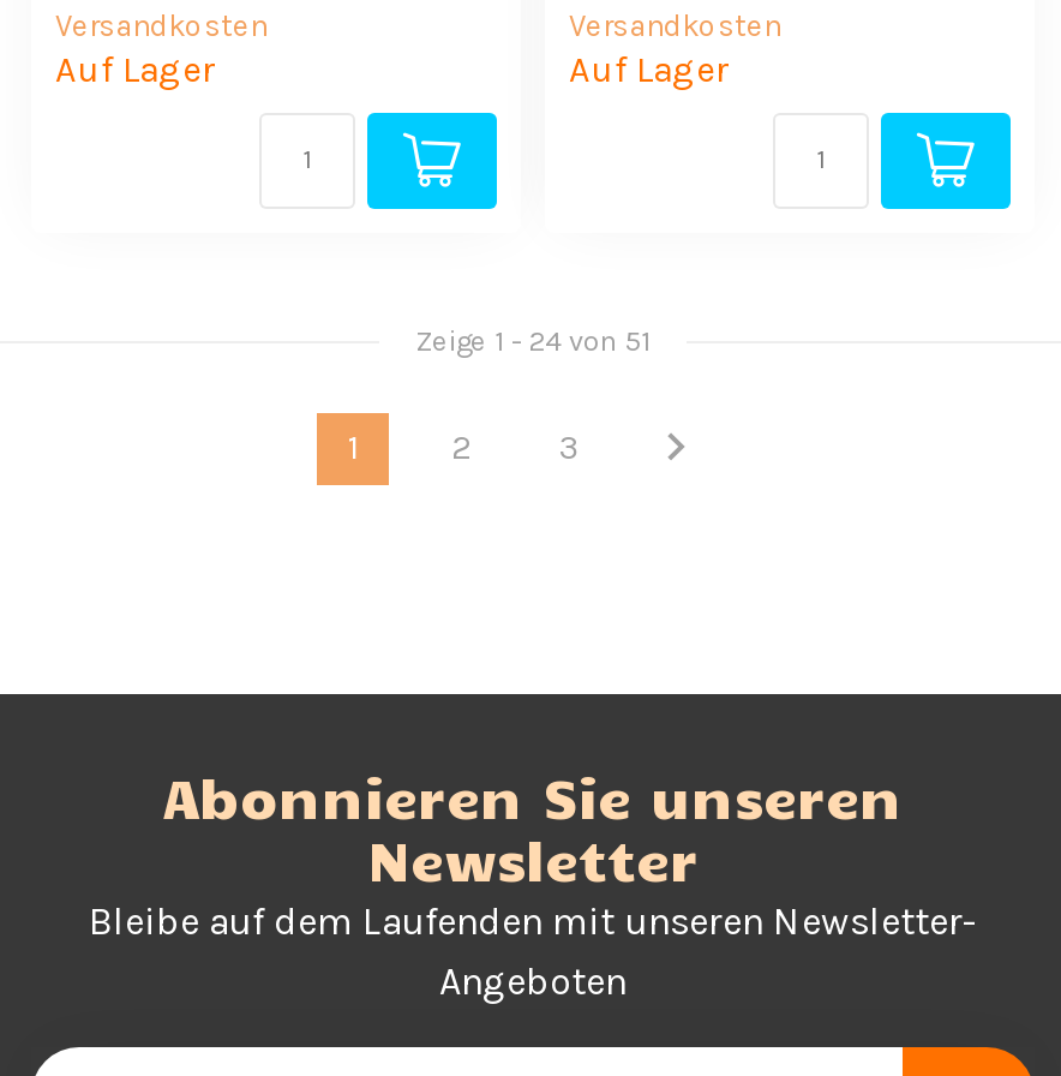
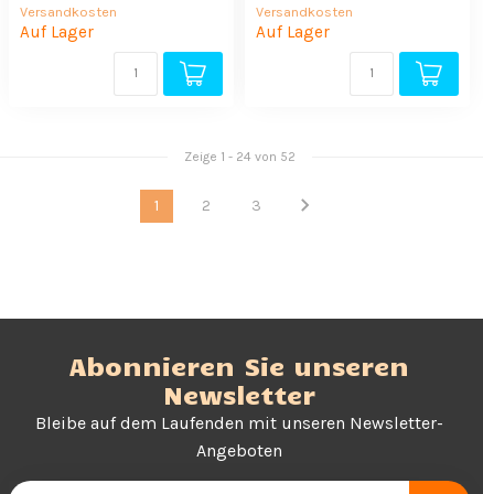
[415,324,651,358] Zeige 1 - 24 von 51 -> [184,149,295,164] Zeige 1 - 24 von 52

